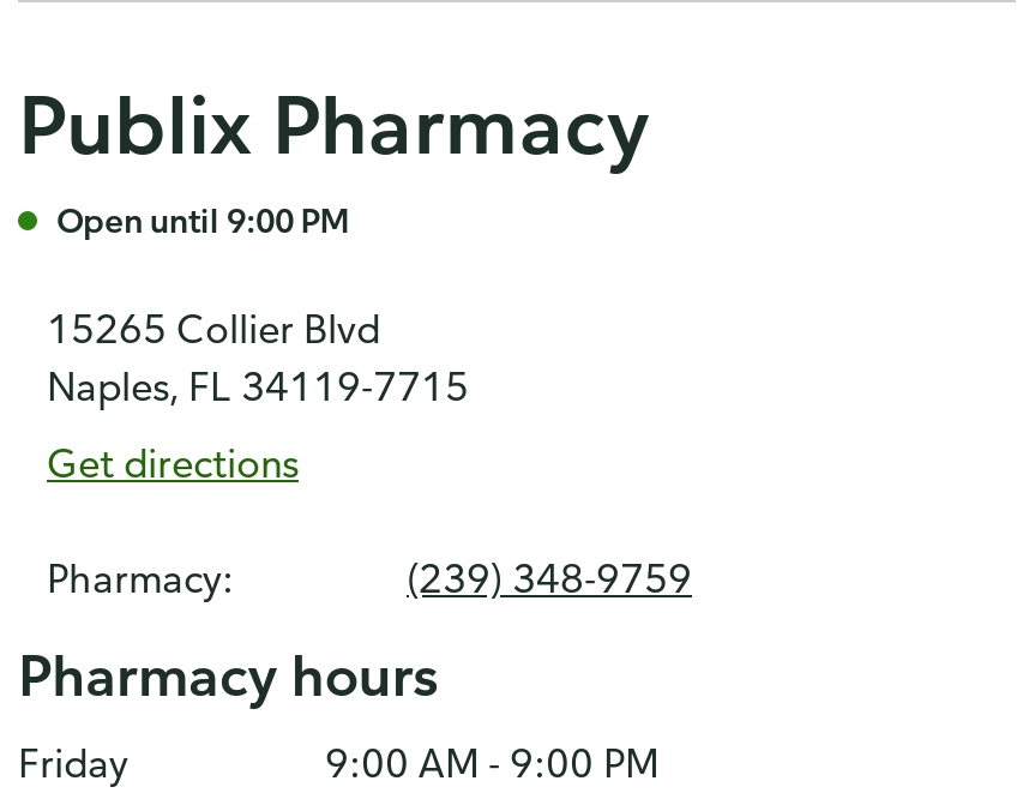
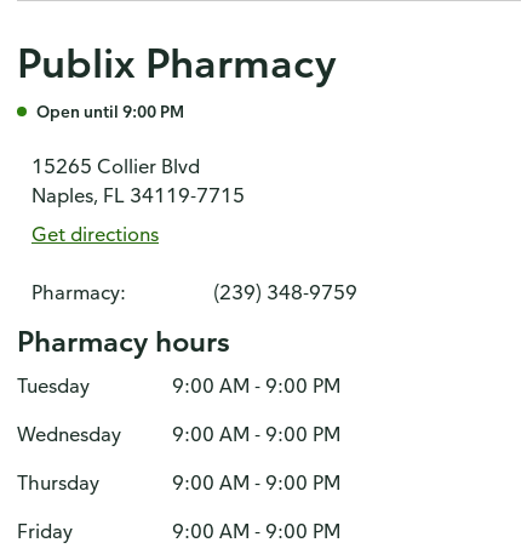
none -> [17,373,340,495] Tuesday | 9:00 AM - 9:00 PM | Wednesday | 9:00 AM - 9:00 PM | Thursday | 9:00 AM - 9:00 PM

